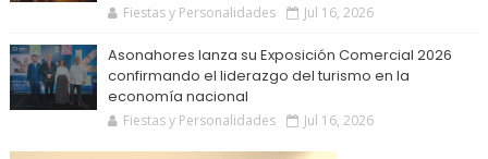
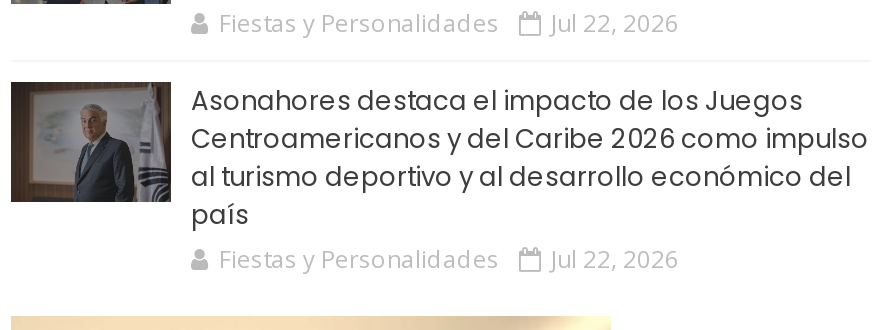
[123,3,374,22] Fiestas y Personalidades Jul 16, 2026 -> [219,6,679,40] Fiestas y Personalidades Jul 22, 2026
[9,45,452,110] [image] | Asonahores lanza su Exposición Comercial 2026 | confirmando el liderazgo del turismo en la | economía nacional -> [9,82,869,234] [image] | Asonahores destaca el impacto de los Juegos | Centroamericanos y del Caribe 2026 como impulso | al turismo deportivo y al desarrollo económico del | país
[123,111,374,130] Fiestas y Personalidades Jul 16, 2026 -> [219,242,679,276] Fiestas y Personalidades Jul 22, 2026

